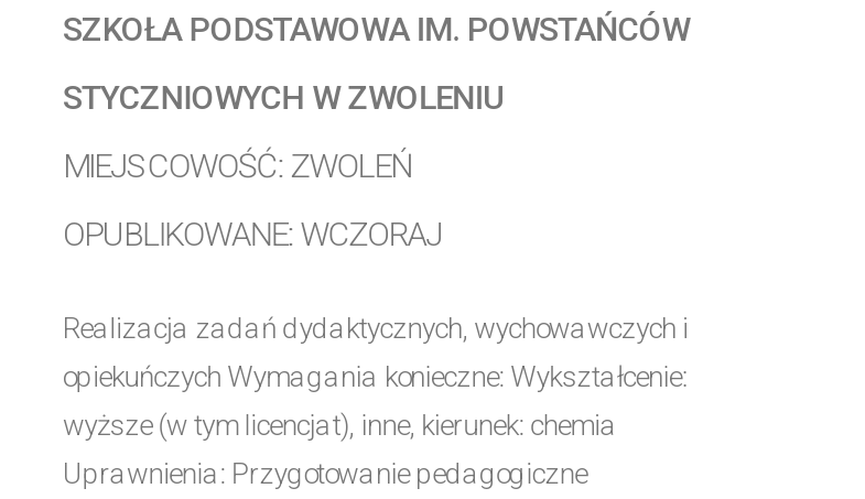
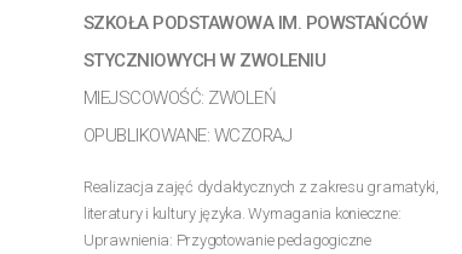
[63,312,688,442] Realizacja zadań dydaktycznych, wychowawczych i | opiekuńczych Wymagania konieczne: Wykształcenie: | wyższe (w tym licencjat), inne, kierunek: chemia -> [83,178,439,223] Realizacja zajęć dydaktycznych z zakresu gramatyki, | literatury i kultury języka. Wymagania konieczne:

